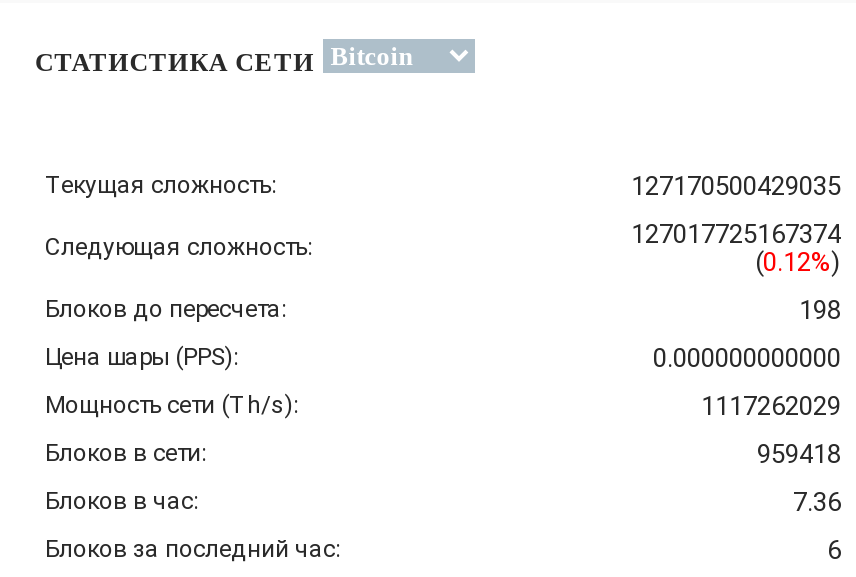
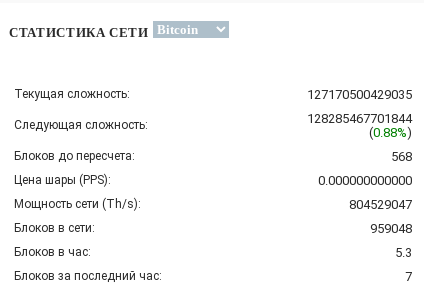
[631,218,841,248] 127017725167374 -> [307,110,412,125] 128285467701844
[755,246,841,276] (0.12%) -> [369,124,412,139] (0.88%)
[799,294,841,324] 198 -> [391,148,412,163] 568
[701,390,841,420] 1117262029 -> [349,196,412,211] 804529047
[757,438,841,468] 959418 -> [370,220,412,235] 959048
[793,486,841,516] 7.36 -> [395,244,412,259] 5.3
[827,534,841,564] 6 -> [405,268,412,283] 7

